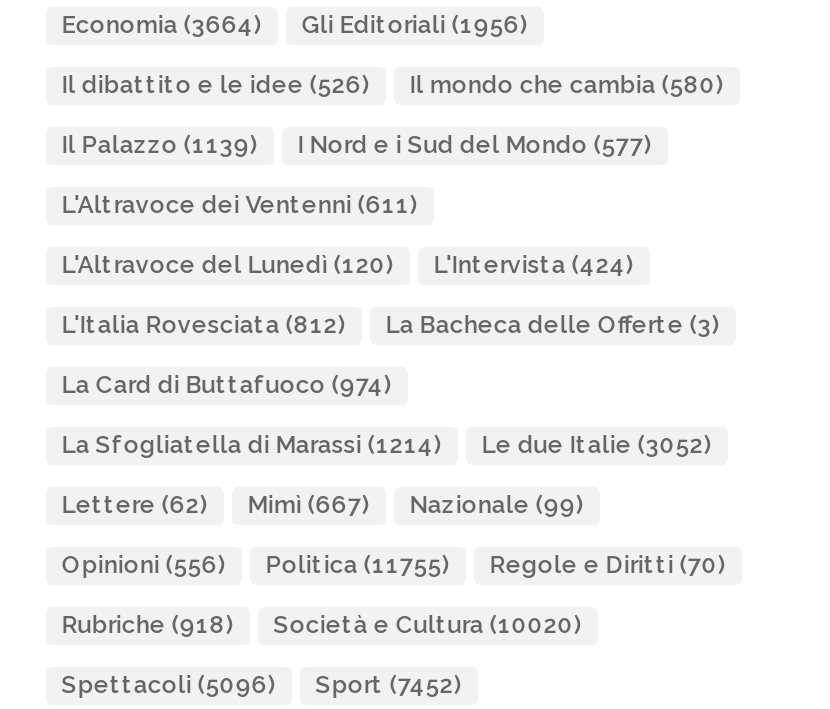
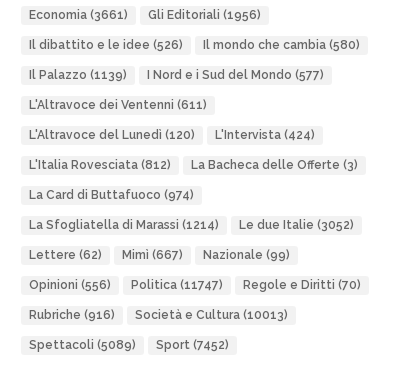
[62,11,528,39] Economia (3664) Gli Editoriali (1956) -> [29,8,261,22] Economia (3661) Gli Editoriali (1956)
[62,551,726,579] Opinioni (556) Politica (11755) Regole e Diritti (70) -> [29,278,361,292] Opinioni (556) Politica (11747) Regole e Diritti (70)
[62,611,234,639] Rubriche (918) -> [29,308,115,322] Rubriche (916)
[274,611,582,639] Società e Cultura (10020) -> [135,308,288,322] Società e Cultura (10013)
[62,671,462,699] Spettacoli (5096) Sport (7452) -> [29,338,229,352] Spettacoli (5089) Sport (7452)

